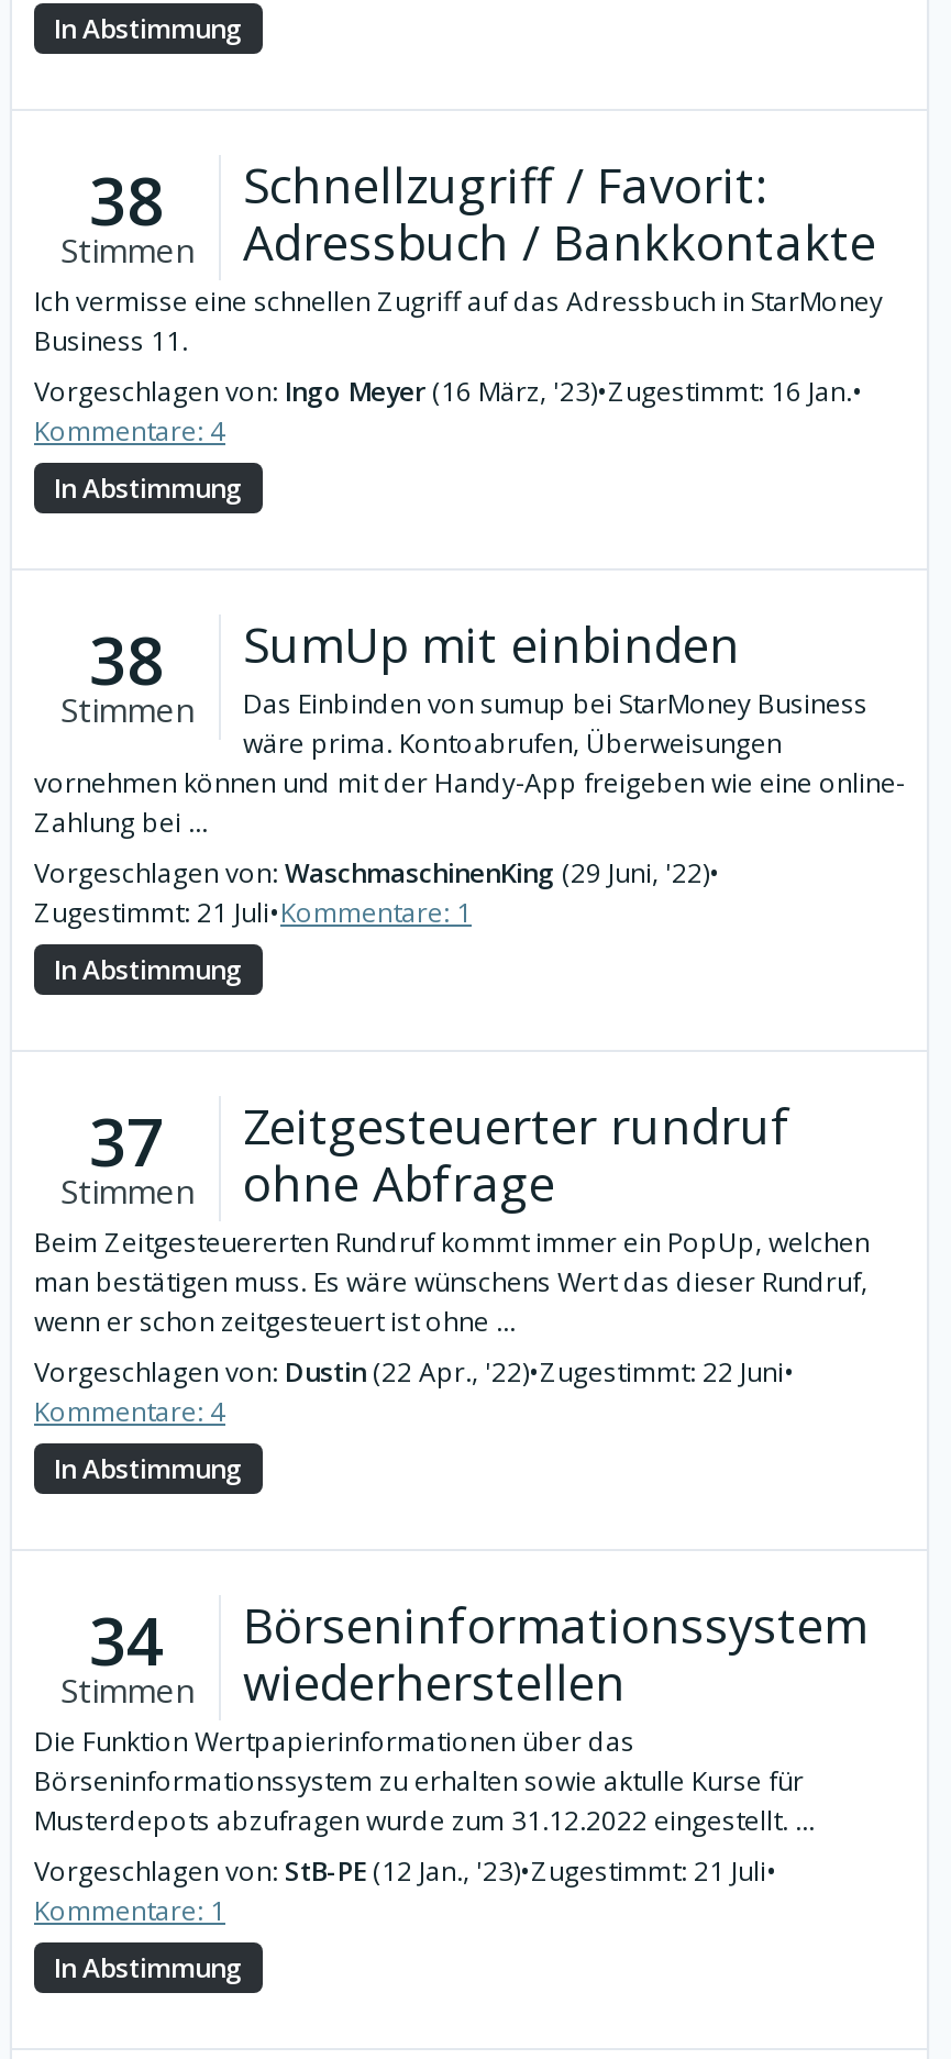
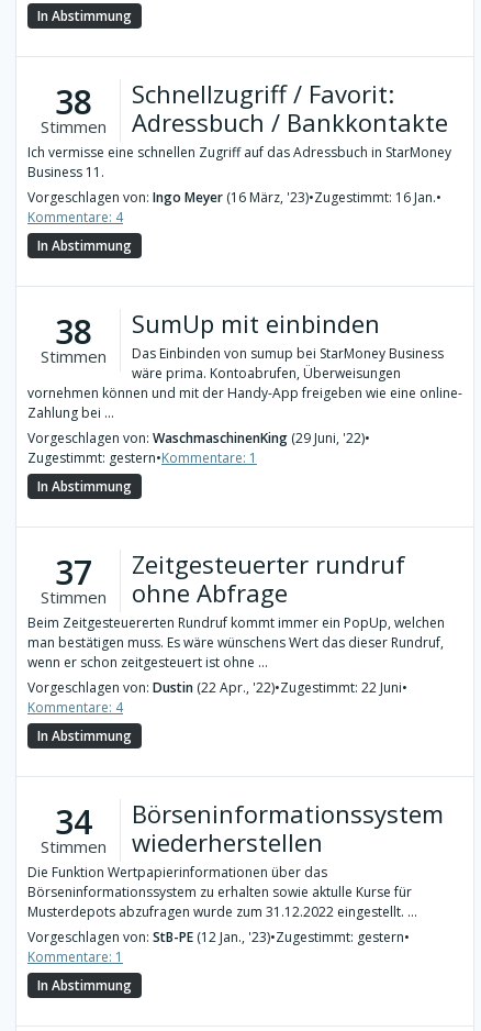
[34,894,472,931] Zugestimmt: 21 Juli•Kommentare: 1 -> [27,448,257,467] Zugestimmt: gestern•Kommentare: 1
[34,1852,777,1890] Vorgeschlagen von: StB-PE (12 Jan., '23)•Zugestimmt: 21 Juli• -> [27,928,410,946] Vorgeschlagen von: StB-PE (12 Jan., '23)•Zugestimmt: gestern•

